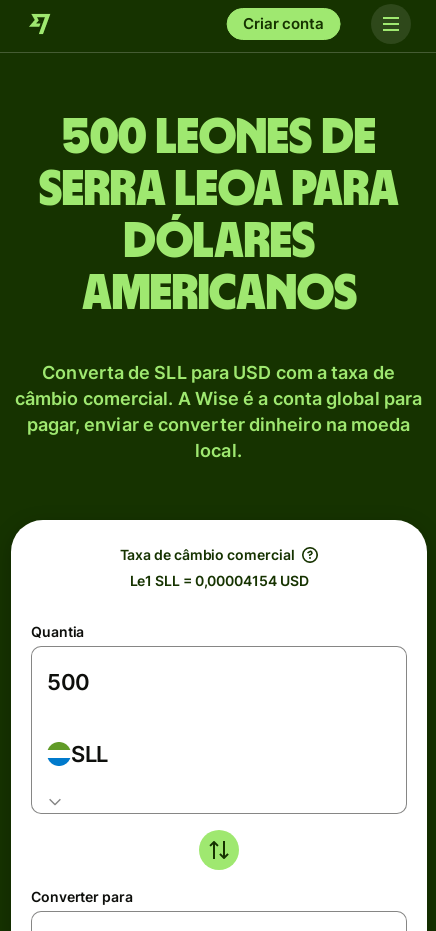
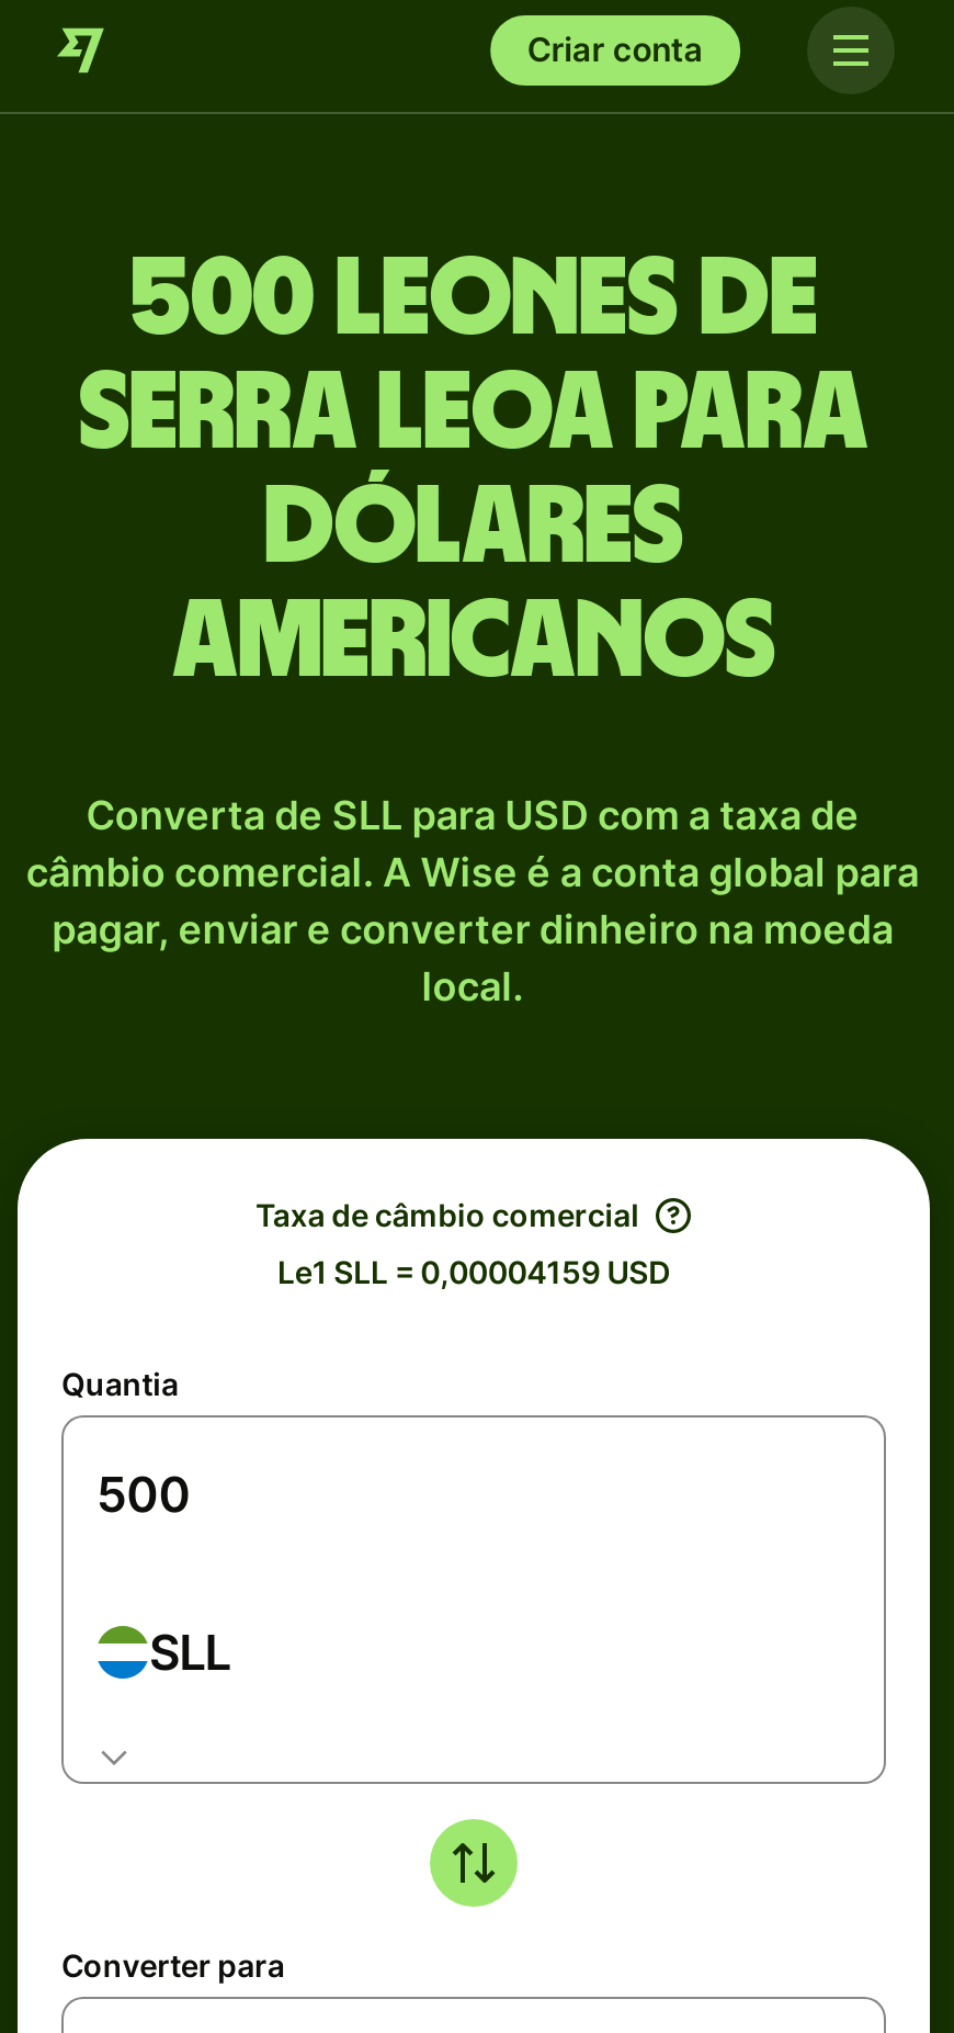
[129,572,308,589] Le1 SLL = 0,00004154 USD -> [277,1253,670,1290] Le1 SLL = 0,00004159 USD

